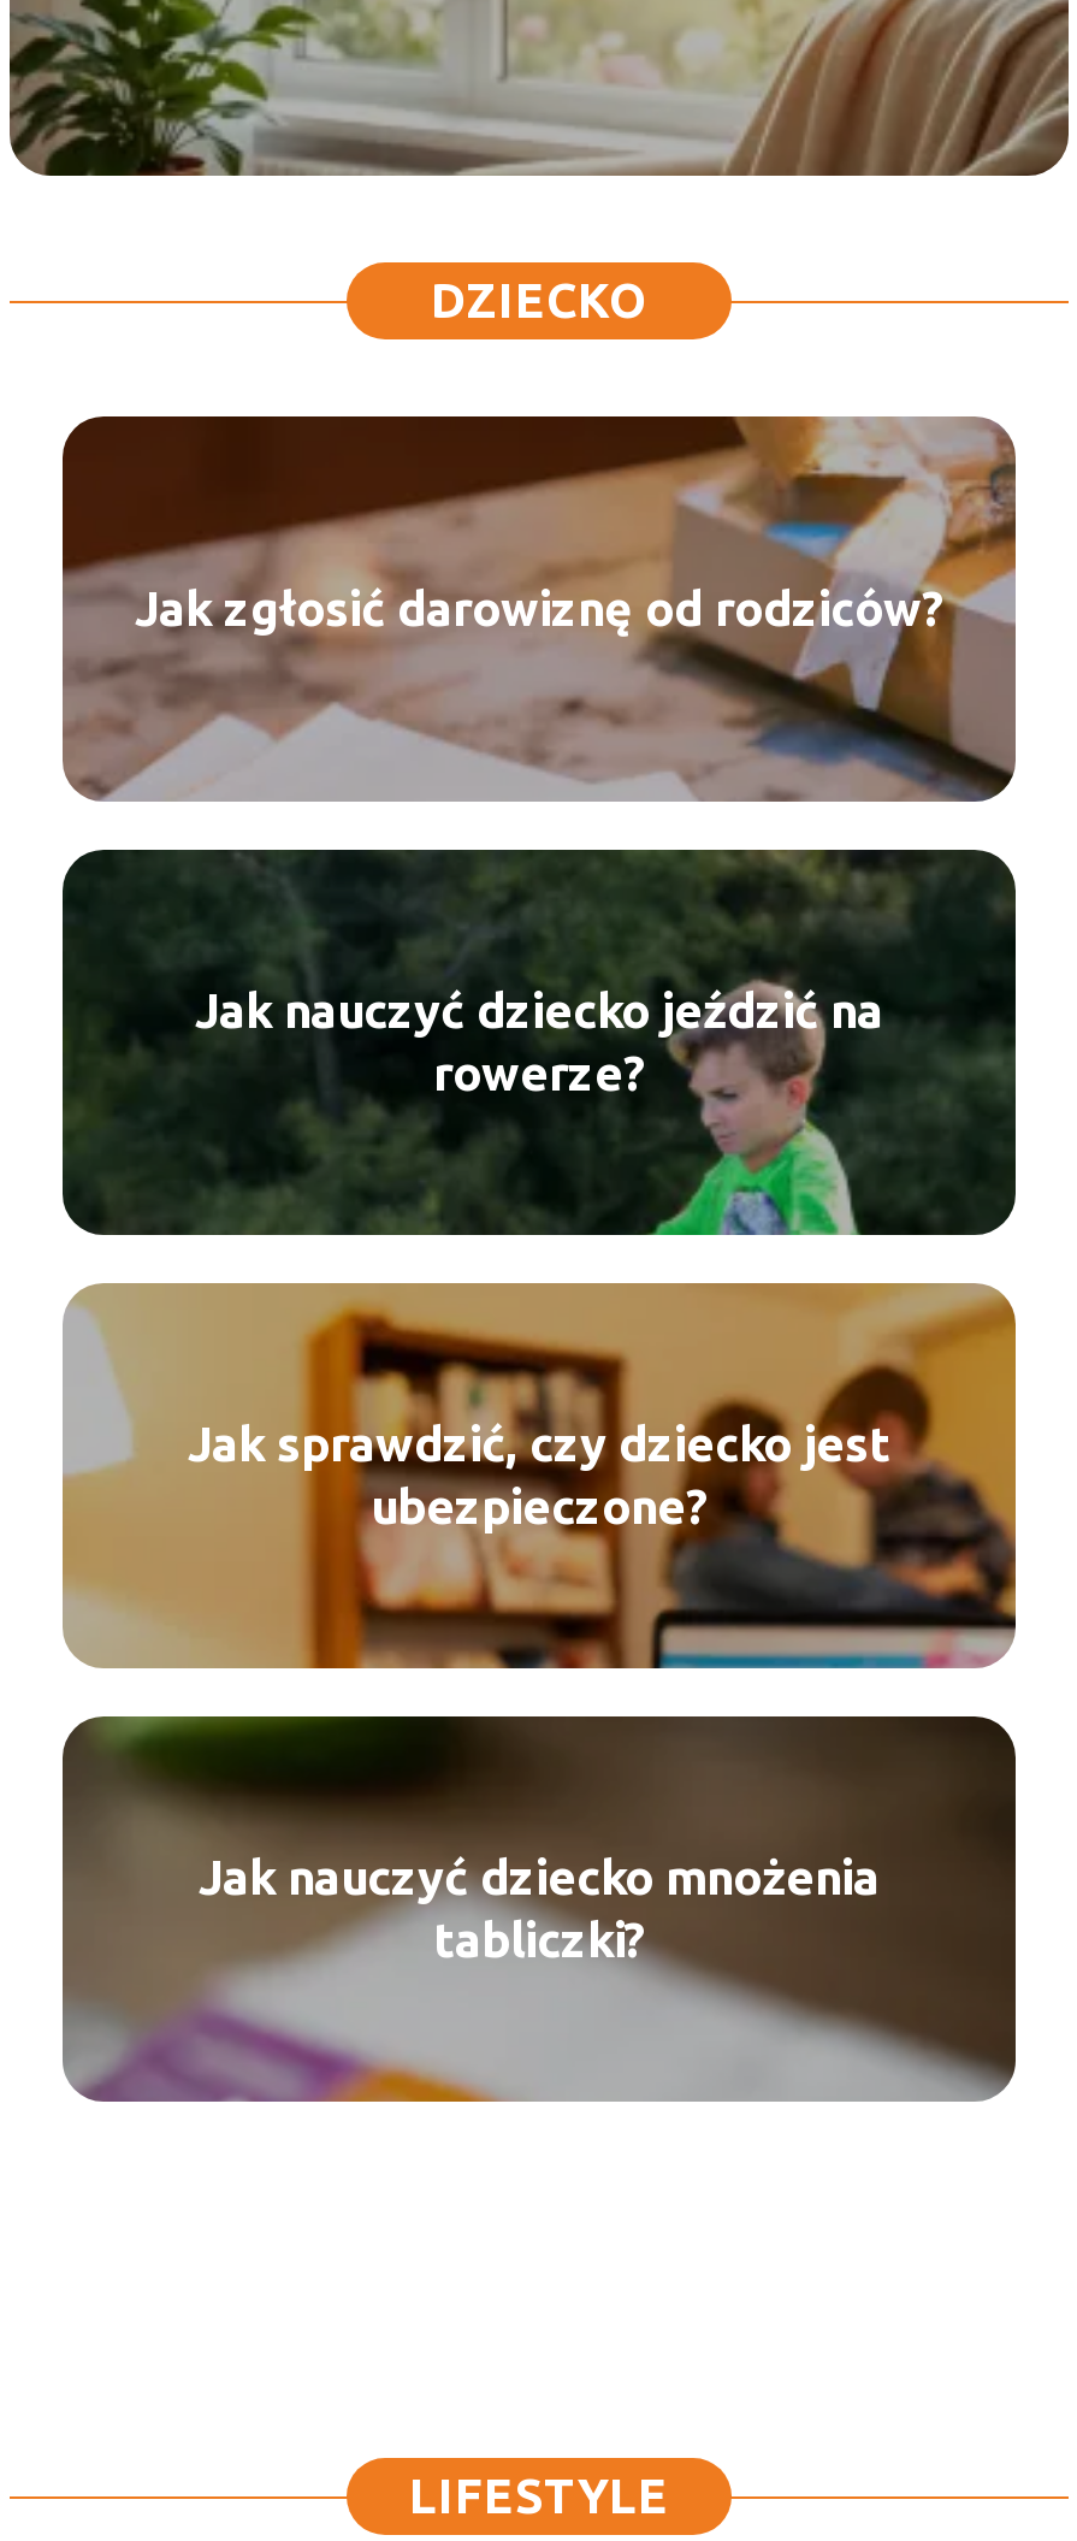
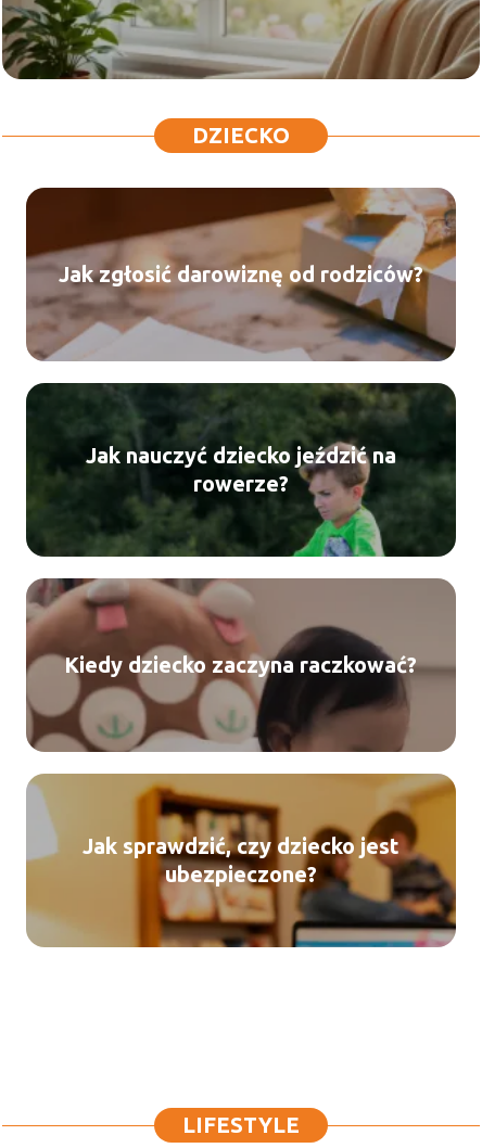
none -> [26,578,456,753] [image] | Kiedy dziecko zaczyna raczkować?
moved [67,1283,1020,1673] -> [28,774,458,949]: [image] | Jak sprawdzić, czy dziecko jest | ubezpieczone?
[63,1714,1018,2104] [image] | Jak nauczyć dziecko mnożenia | tabliczki? -> none

